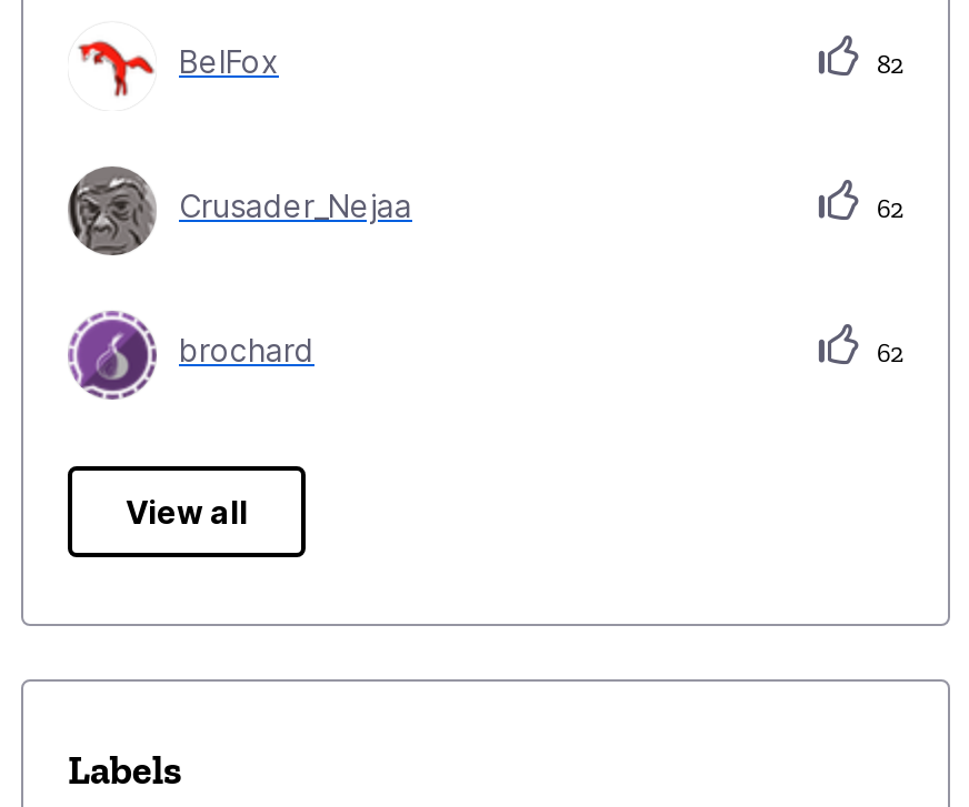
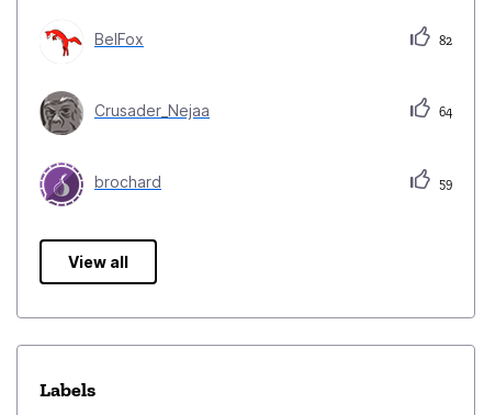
[870,193,903,224] 62 -> [436,104,452,120] 64
[870,337,903,369] 62 -> [436,176,452,191] 59

